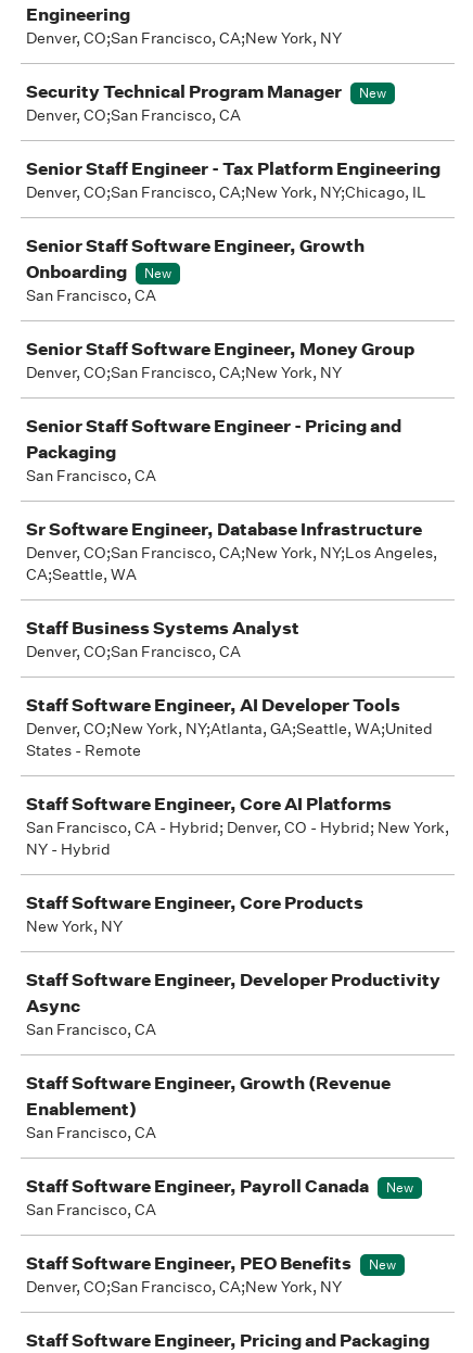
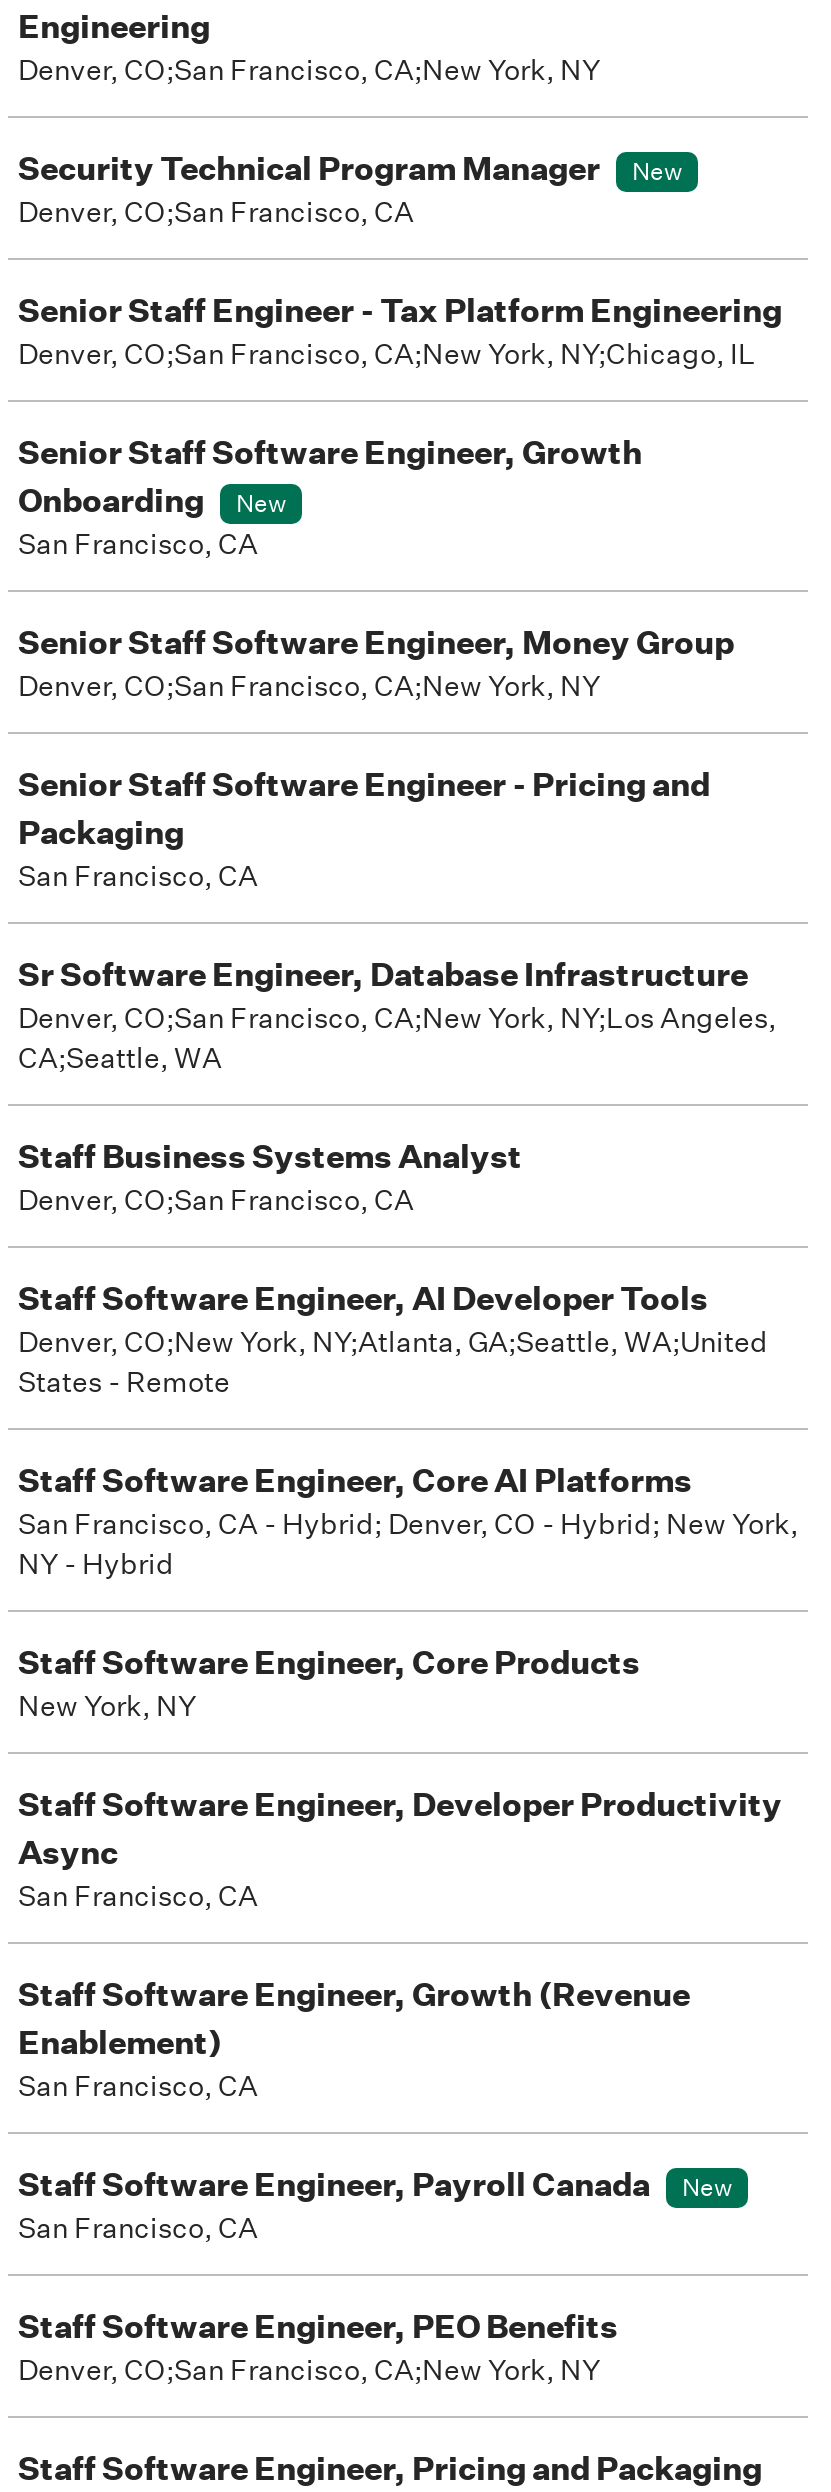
[369,1255,396,1274] New -> none

